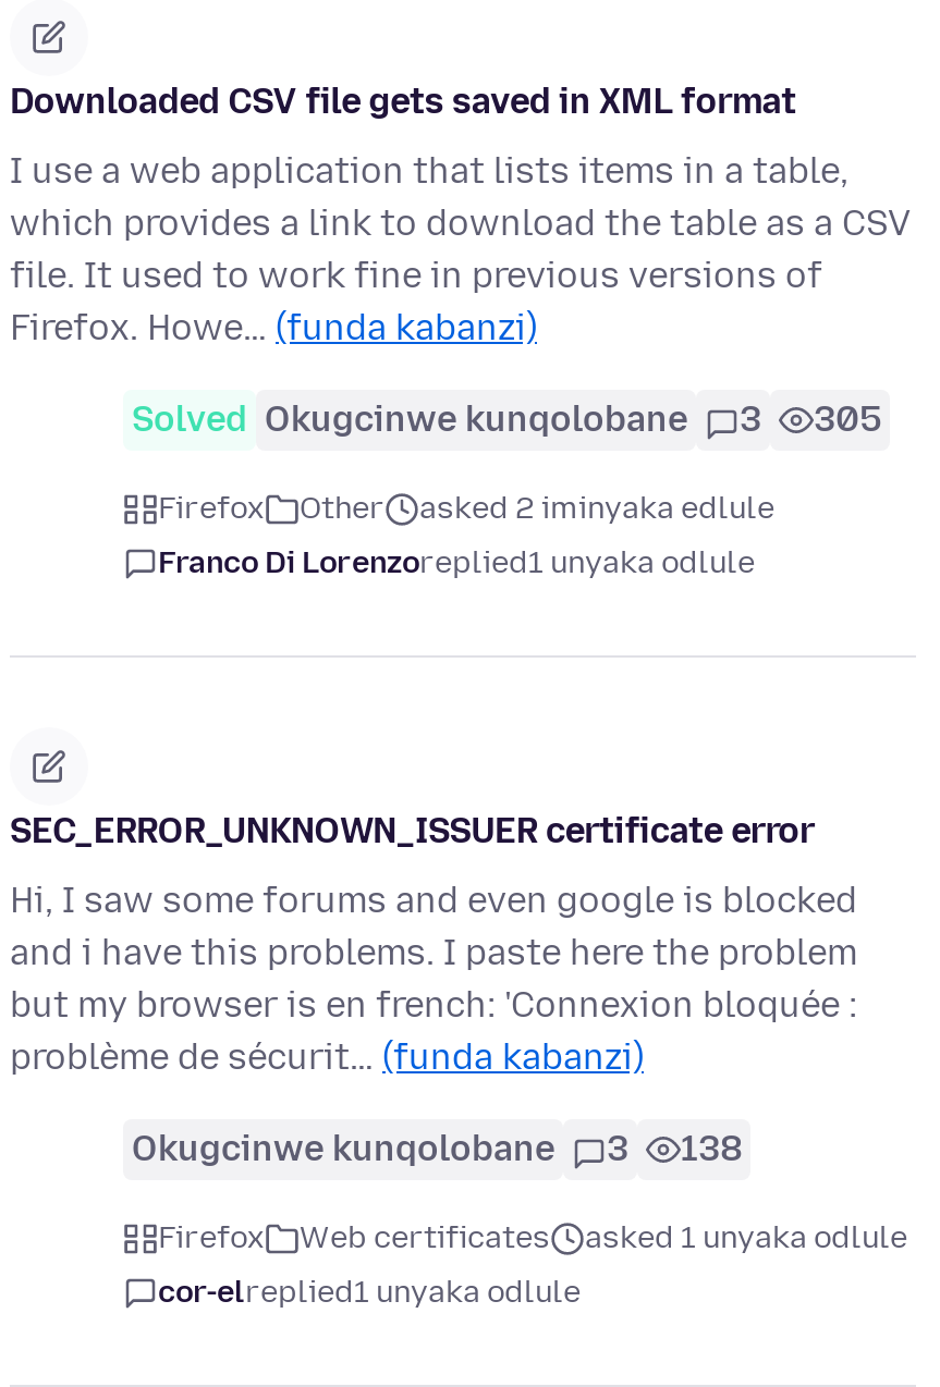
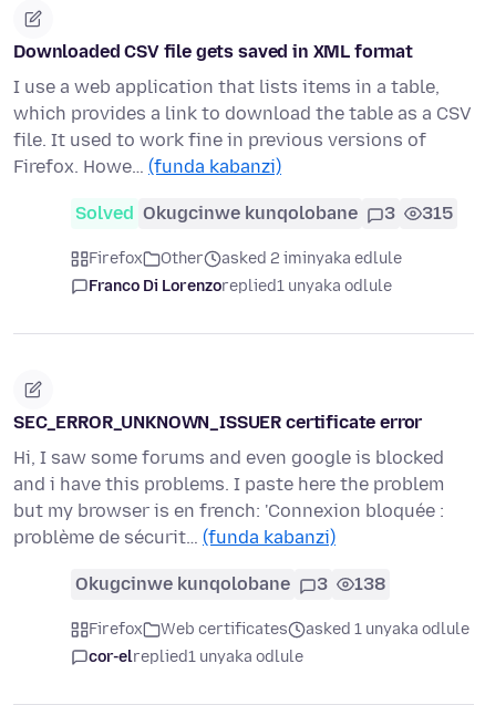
[132,400,881,441] Solved Okugcinwe kunqolobane 3 305 -> [75,203,453,224] Solved Okugcinwe kunqolobane 3 315

